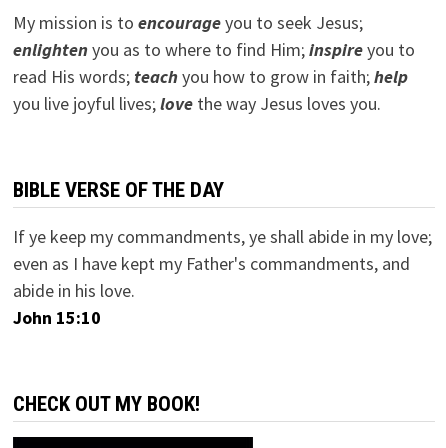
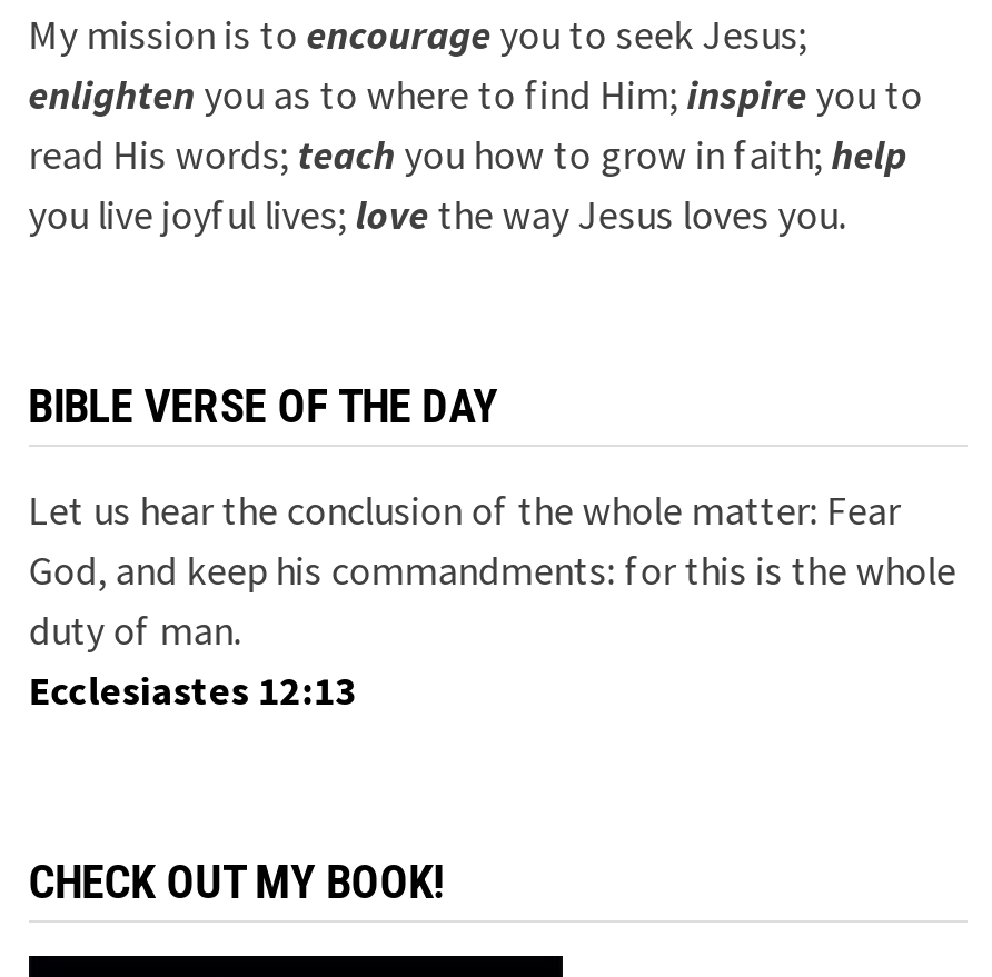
[13,225,432,329] If ye keep my commandments, ye shall abide in my love; | even as I have kept my Father's commandments, and | abide in his love. | John 15:10 -> [28,485,956,716] Let us hear the conclusion of the whole matter: Fear | God, and keep his commandments: for this is the whole | duty of man. | Ecclesiastes 12:13

